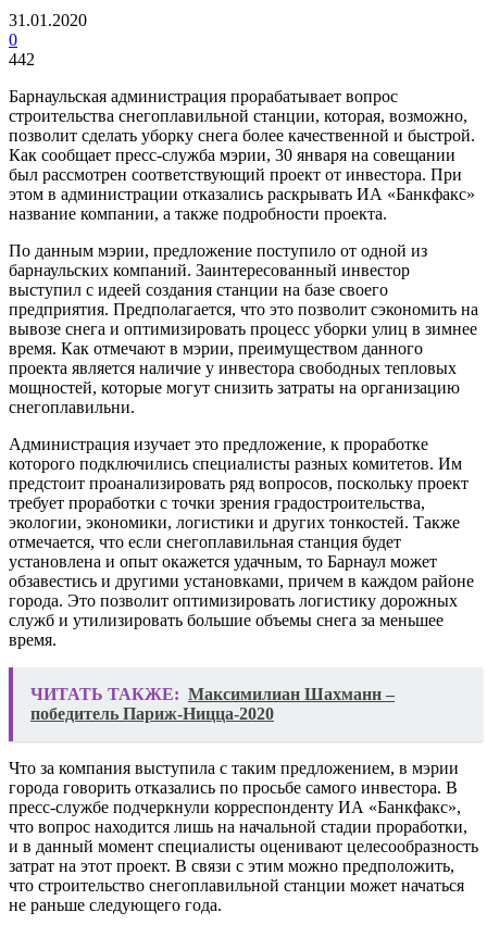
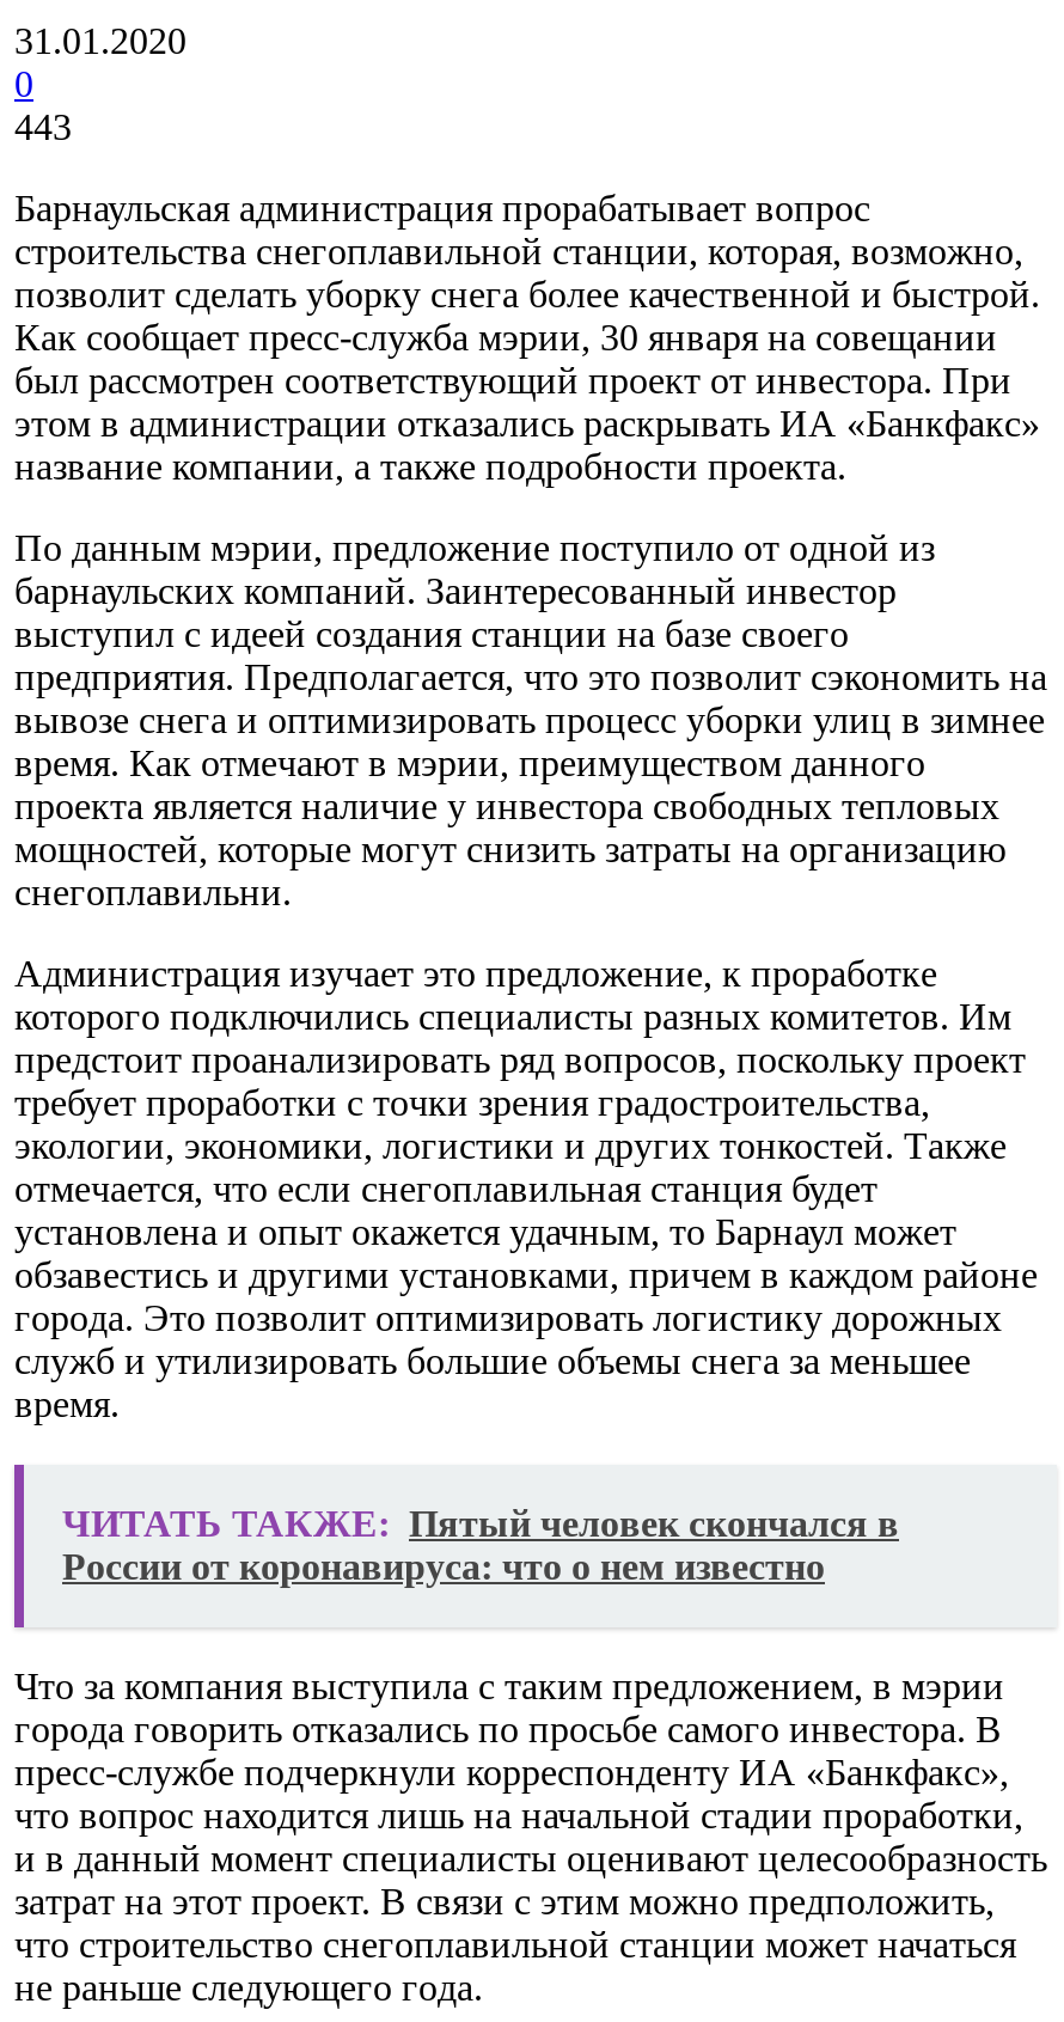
[9,50,35,68] 442 -> [14,106,72,147] 443
[30,685,395,723] ЧИТАТЬ ТАКЖЕ: Максимилиан Шахманн – | победитель Париж-Ницца-2020 -> [62,1503,899,1586] ЧИТАТЬ ТАКЖЕ: Пятый человек скончался в | России от коронавируса: что о нем известно

